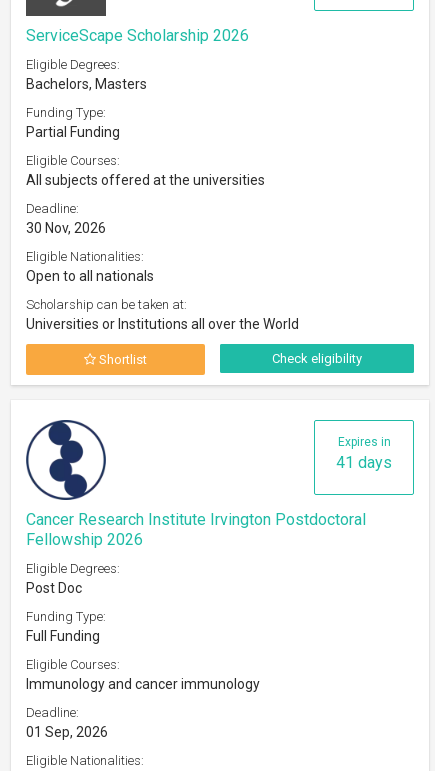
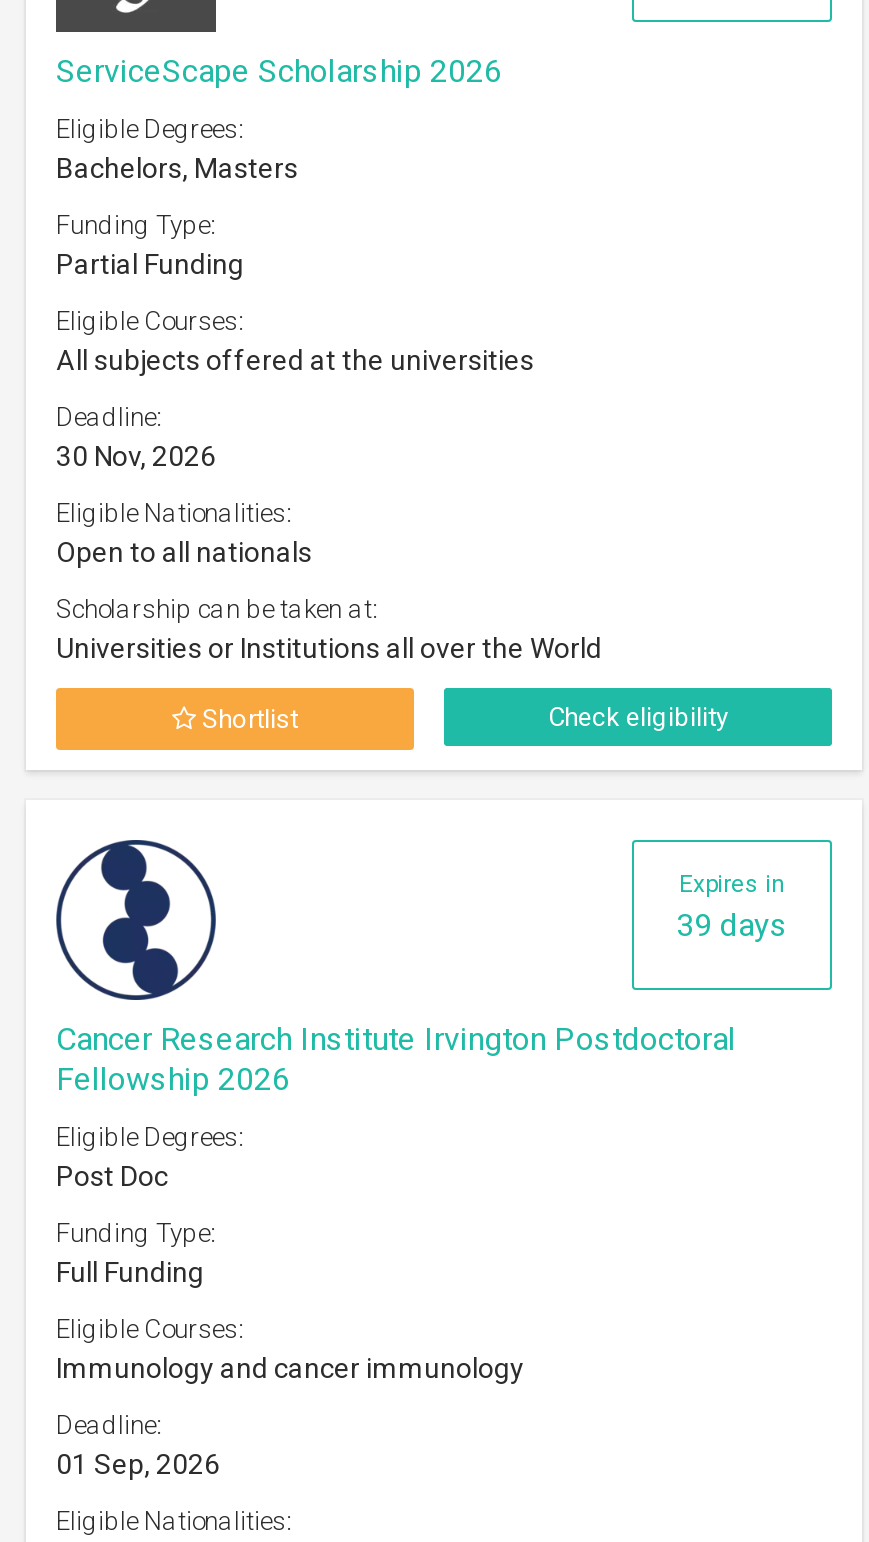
[336,453,392,472] 41 days -> [676,906,788,944] 39 days

